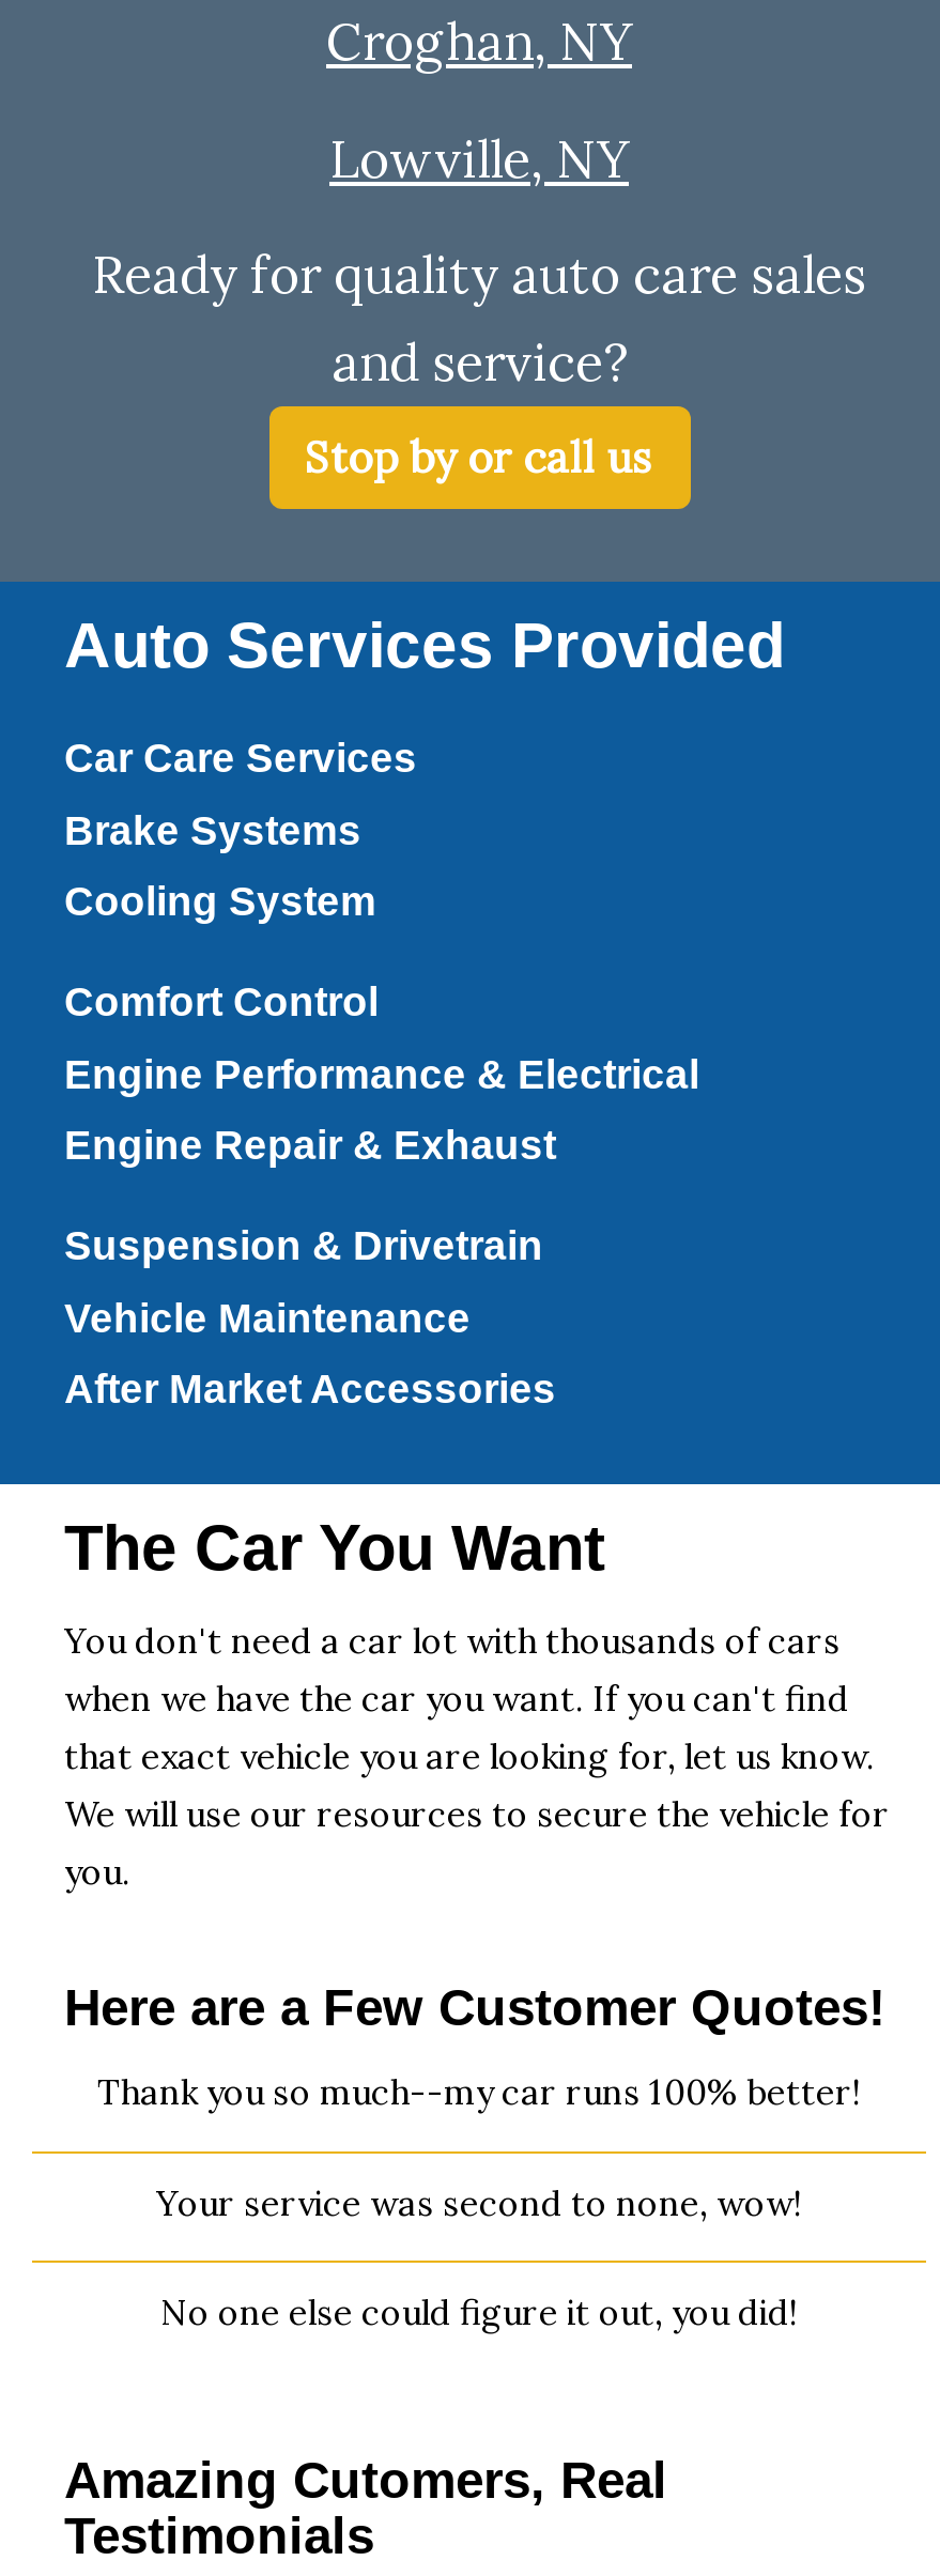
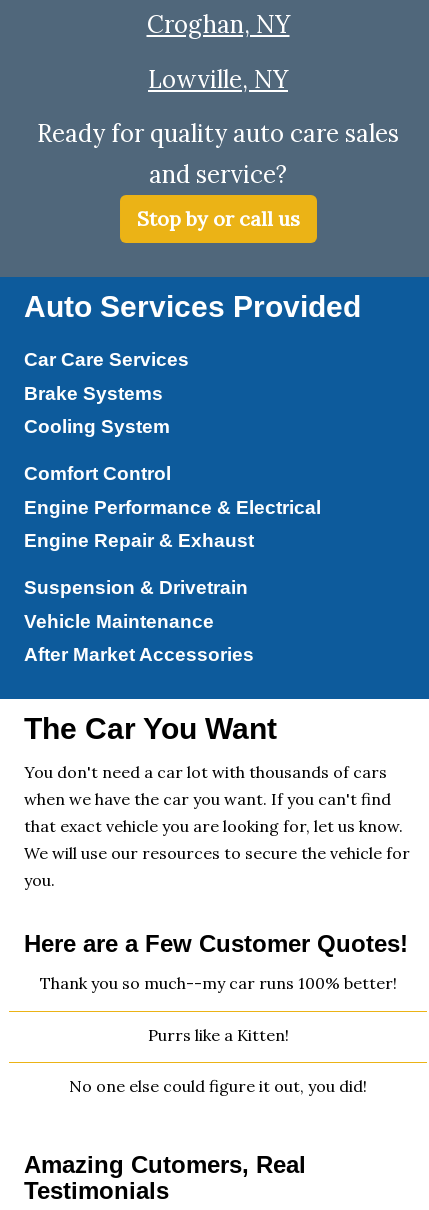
[156,2181,802,2224] Your service was second to none, wow! -> [147,1025,288,1045] Purrs like a Kitten!

